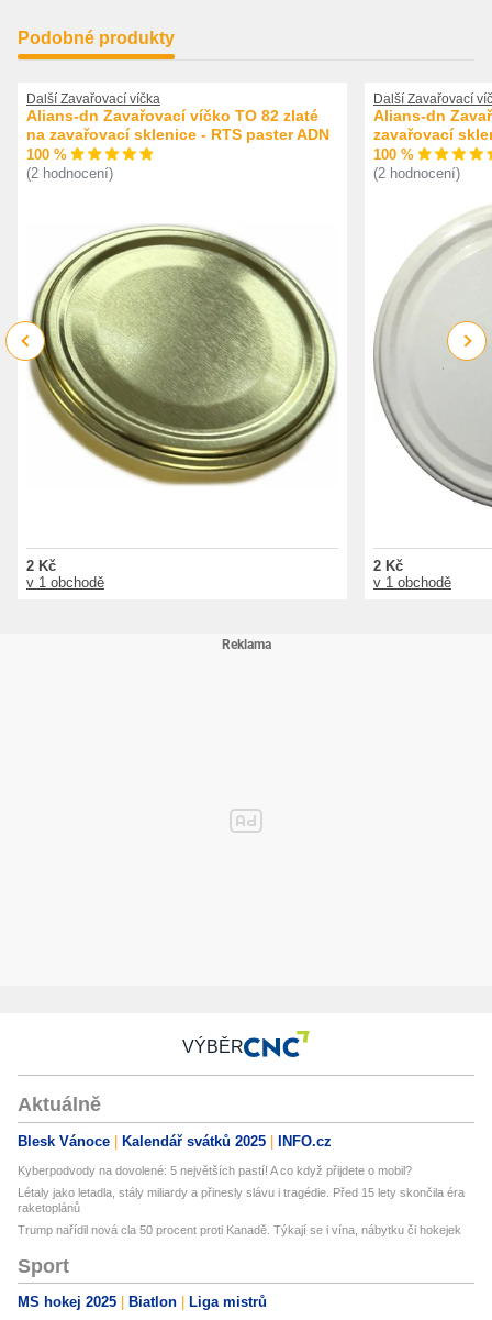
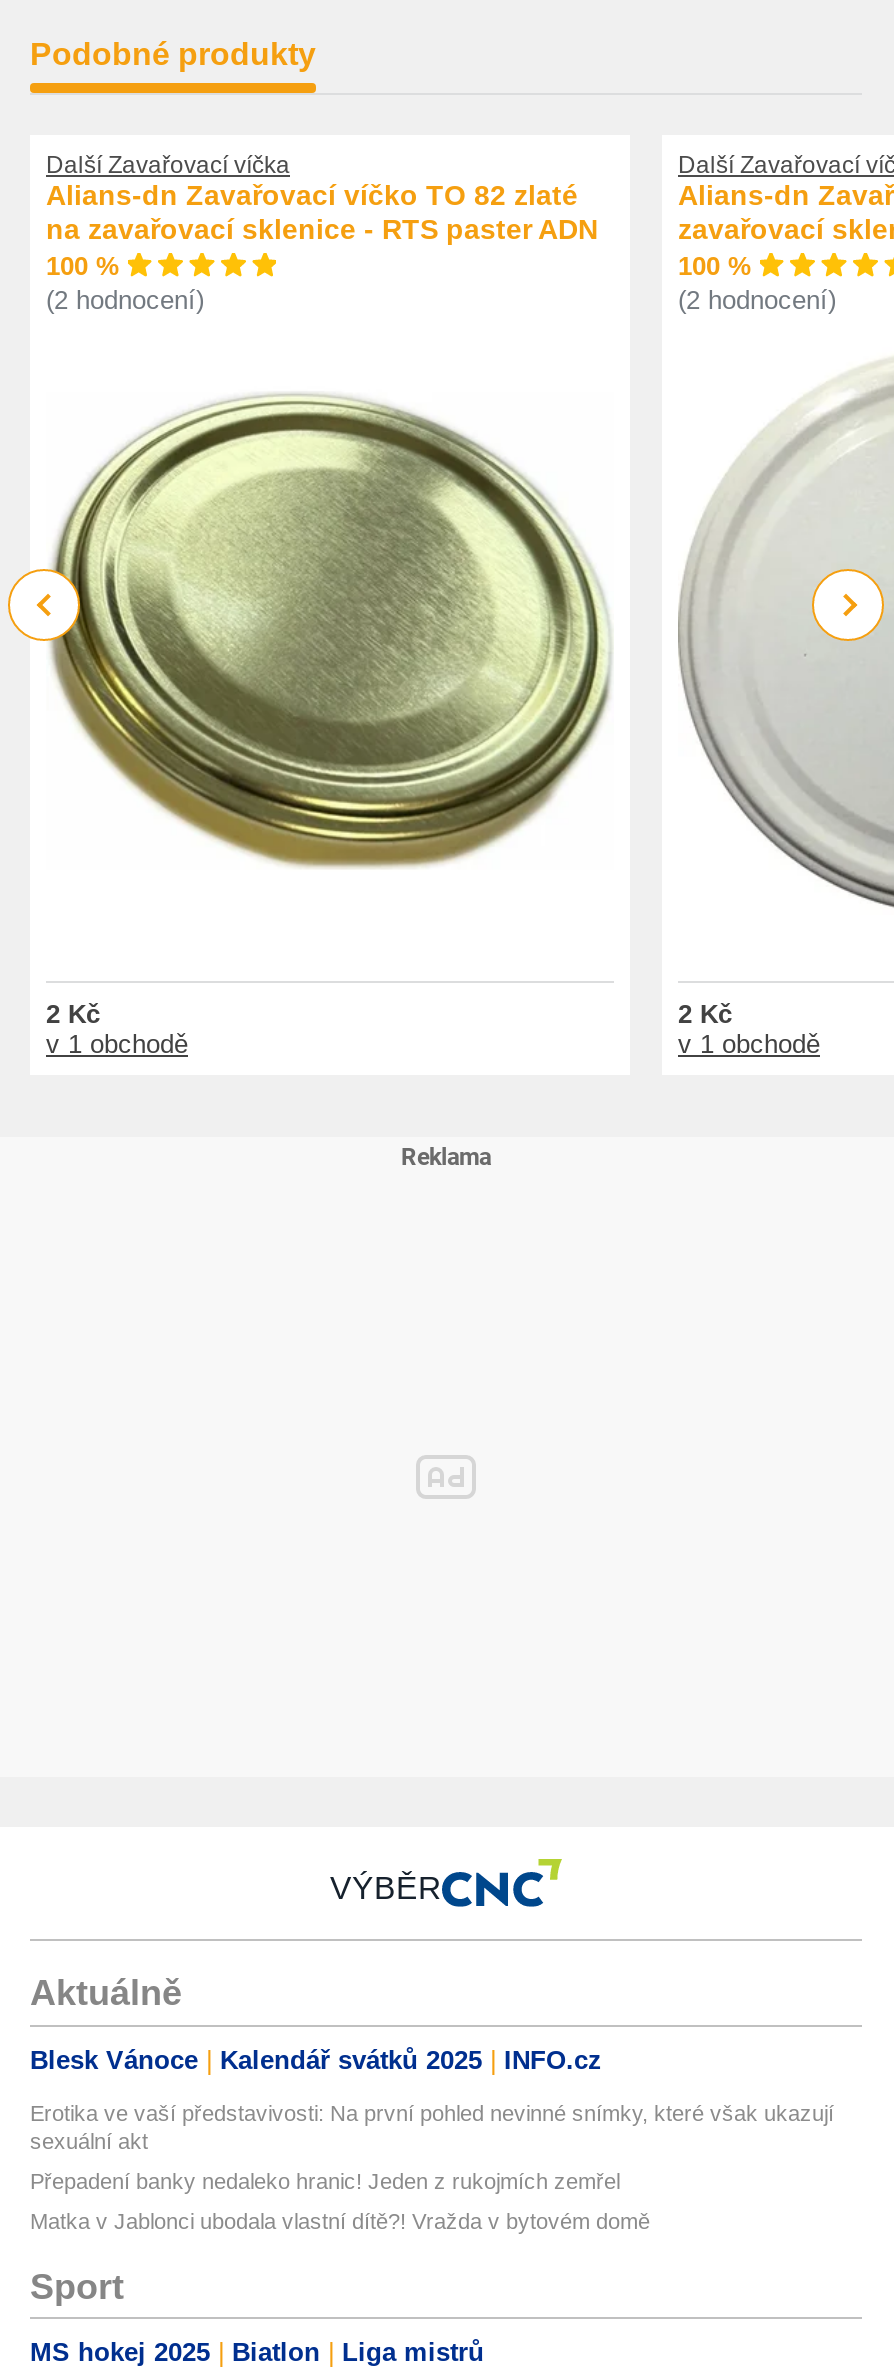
[18,1164,412,1177] Kyberpodvody na dovolené: 5 největších pastí! A co když přijdete o mobil? -> [30,2101,834,2153] Erotika ve vaší představivosti: Na první pohled nevinné snímky, které však ukazují | sexuální akt
[18,1186,465,1214] Létaly jako letadla, stály miliardy a přinesly slávu i tragédie. Před 15 lety skončila éra | raketoplánů -> [30,2169,620,2193] Přepadení banky nedaleko hranic! Jeden z rukojmích zemřel
[18,1223,461,1236] Trump nařídil nová cla 50 procent proti Kanadě. Týkají se i vína, nábytku či hokejek -> [30,2209,650,2233] Matka v Jablonci ubodala vlastní dítě?! Vražda v bytovém domě

